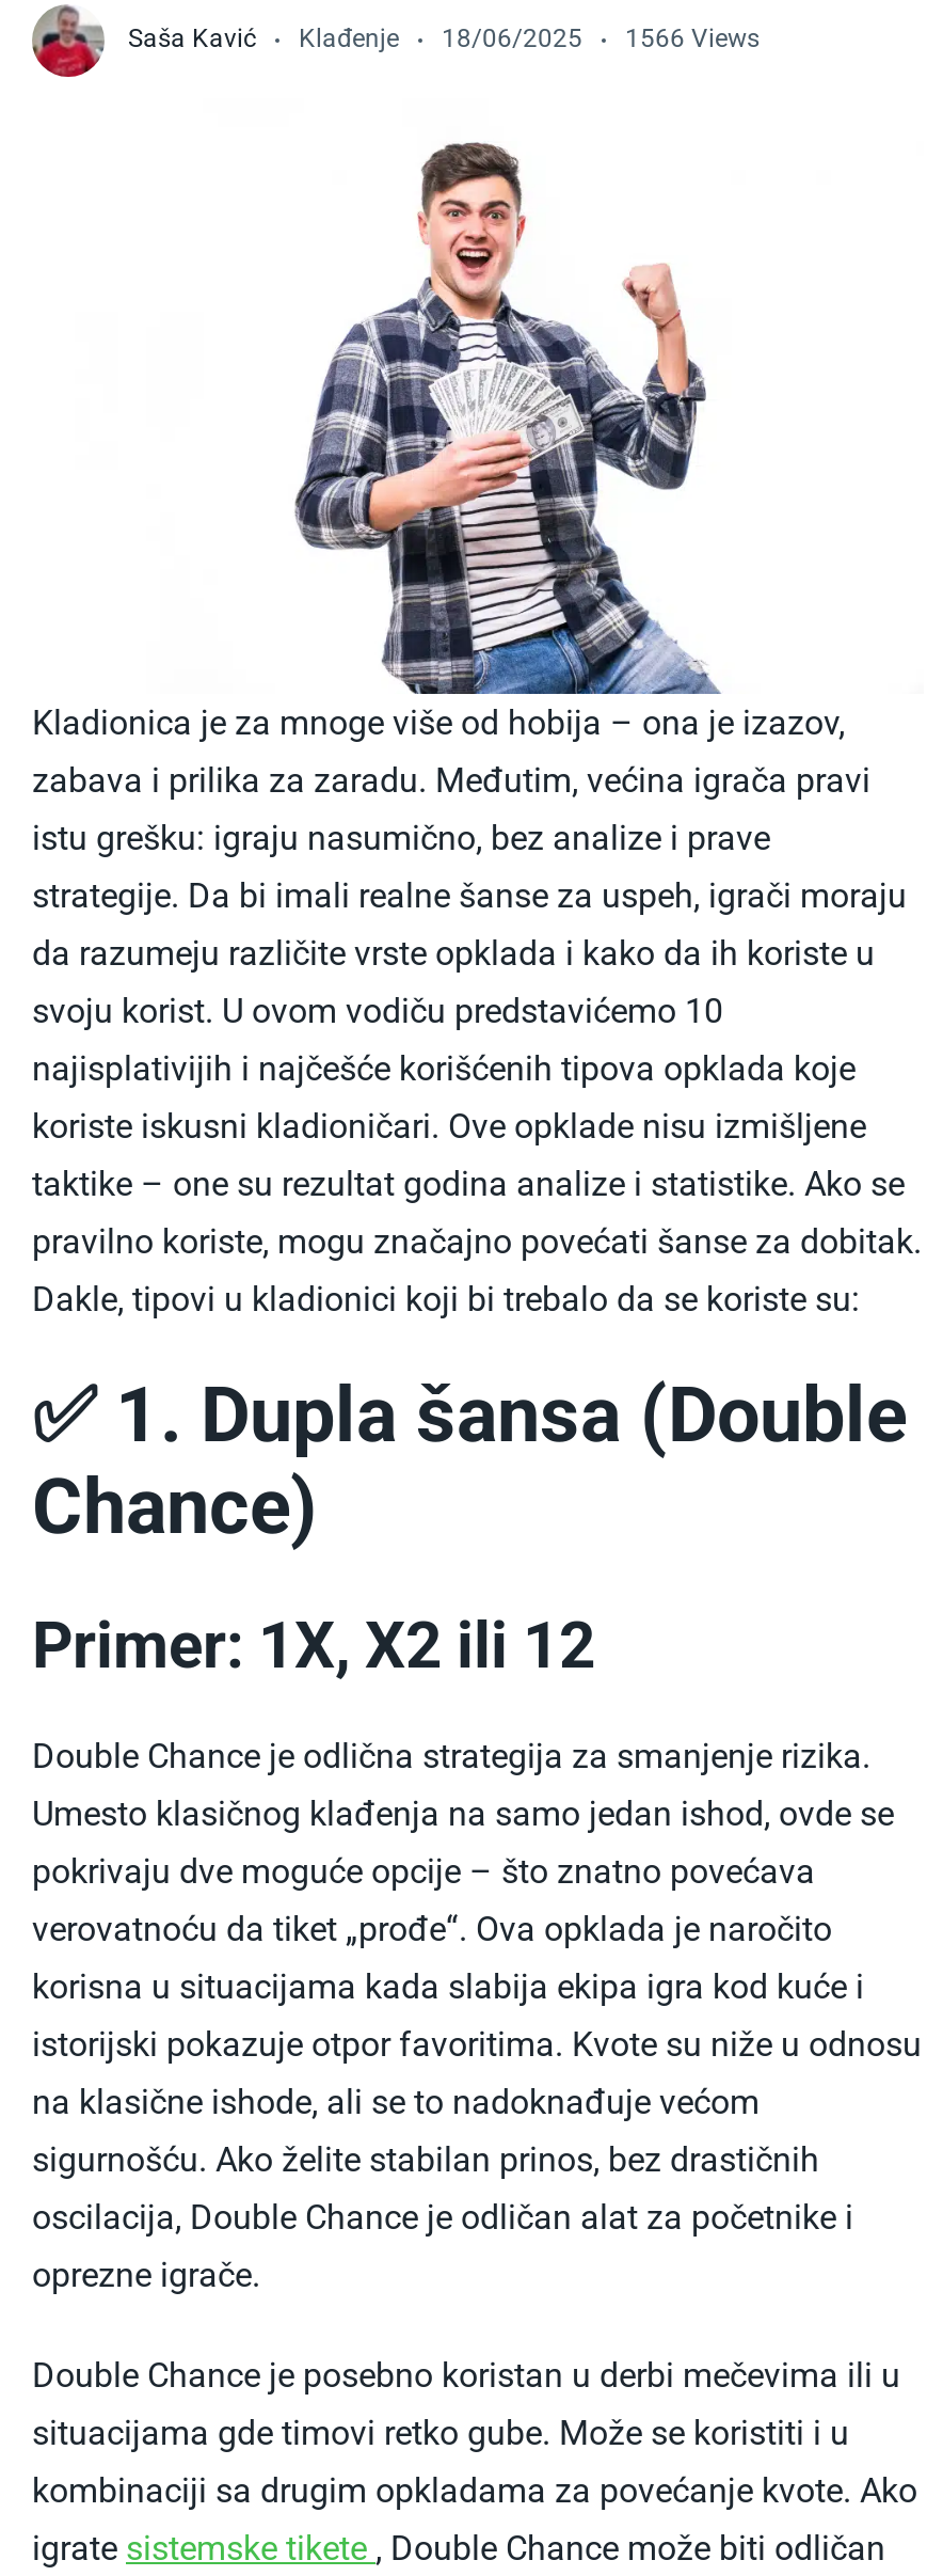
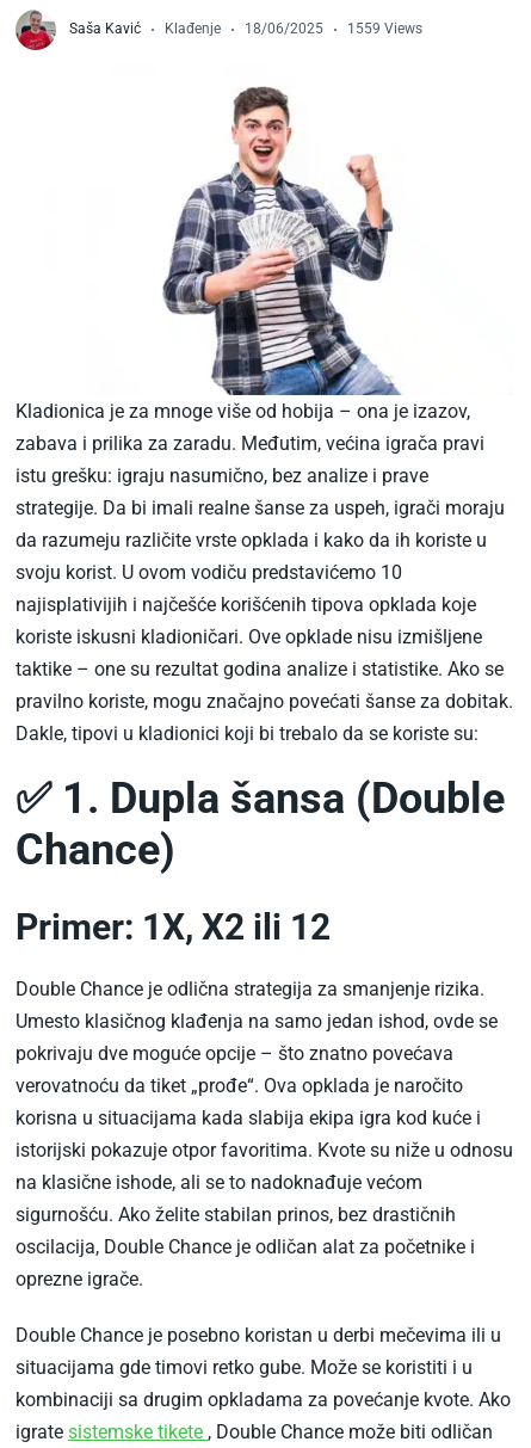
[128,23,760,53] Saša Kavić Klađenje 18/06/2025 1566 Views -> [69,20,422,37] Saša Kavić Klađenje 18/06/2025 1559 Views

